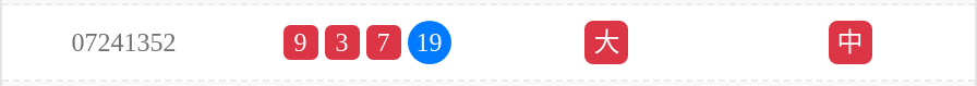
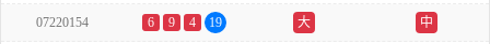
[72,27,176,58] 07241352 -> [36,15,154,30] 07220154 | 6
[335,27,390,58] 3 | 7 -> [189,15,196,30] 4

